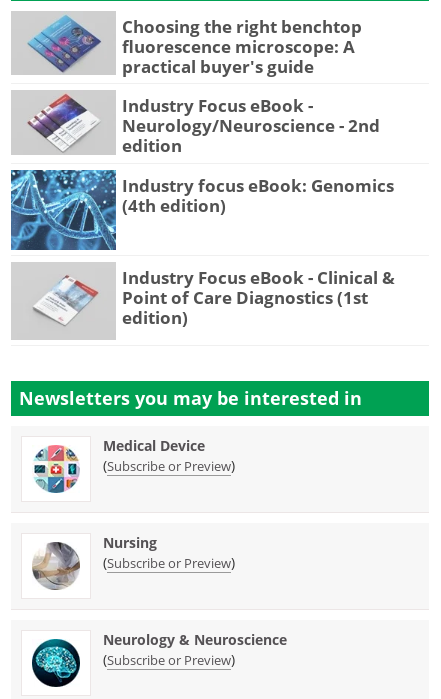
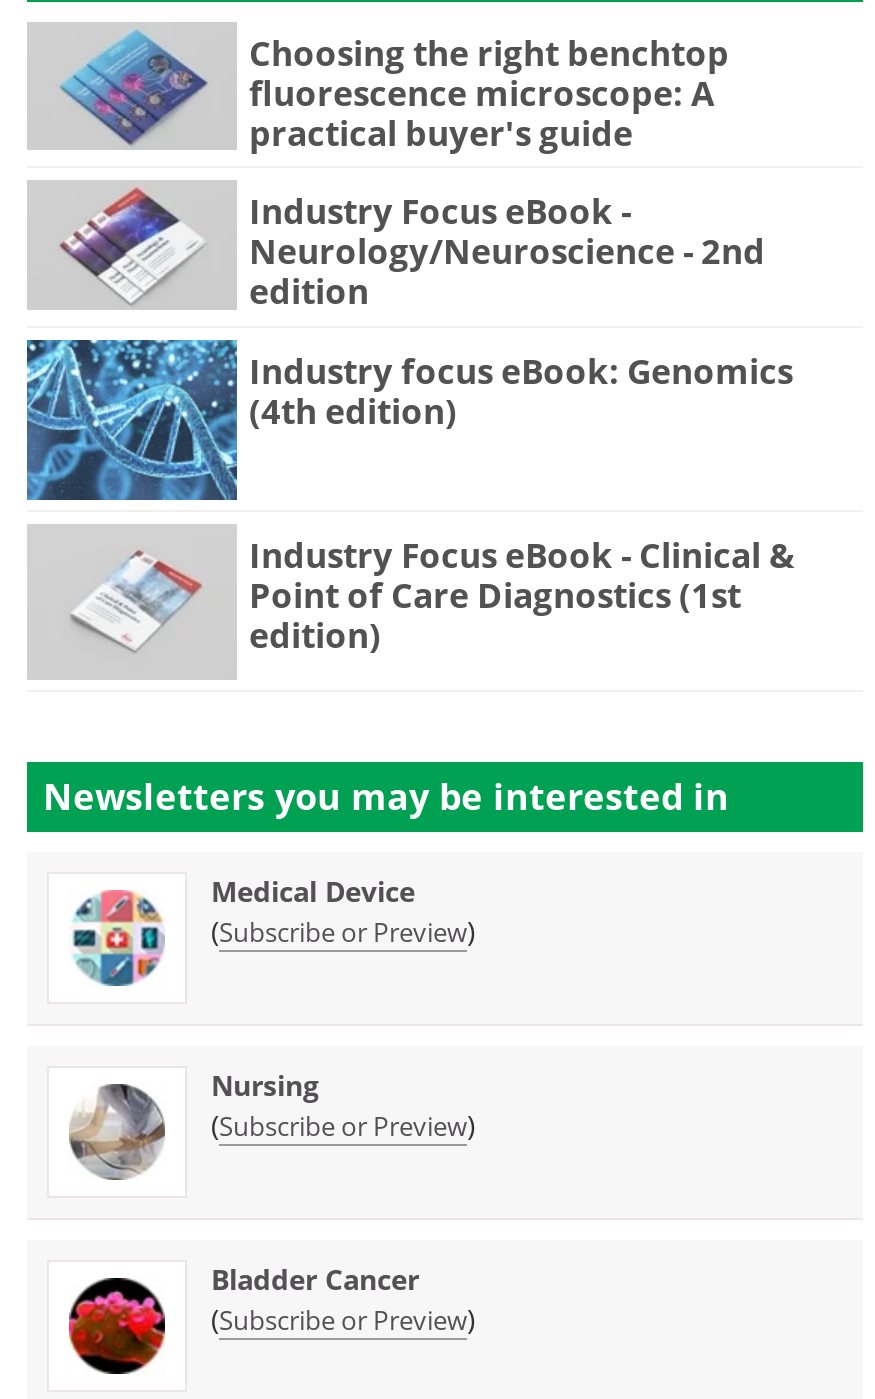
[31,630,287,684] [image] | Neurology & Neuroscience -> [67,1260,419,1368] [image] | Bladder Cancer

